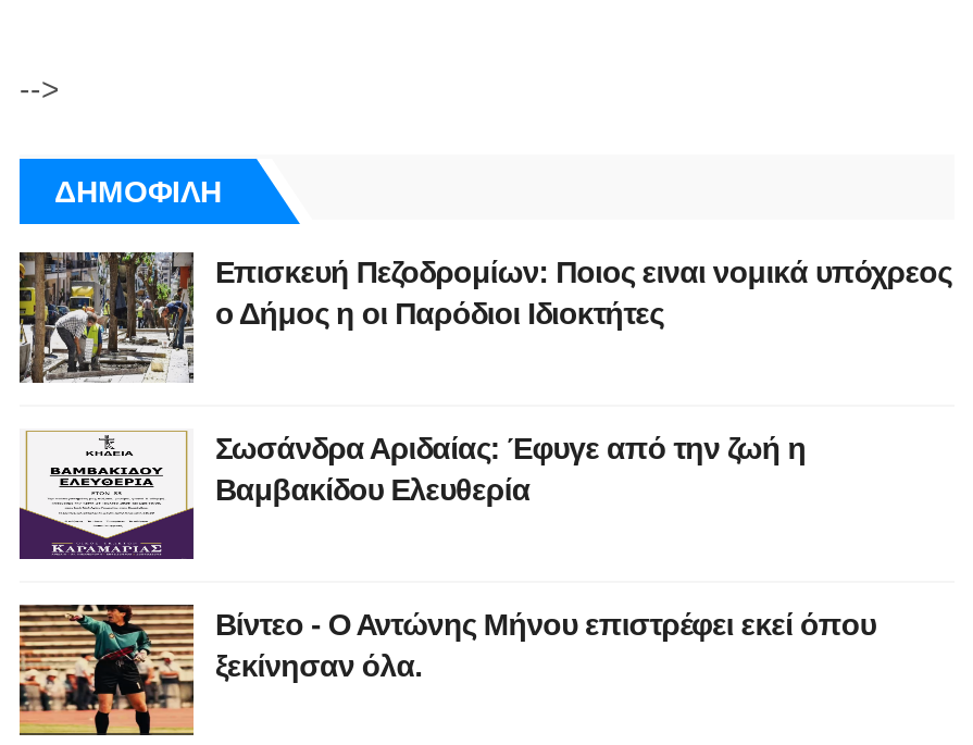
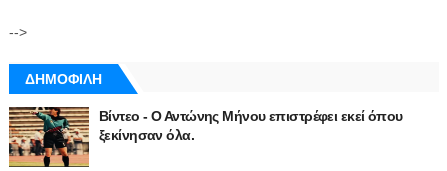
[17,252,951,383] [image] | Επισκευή Πεζοδρομίων: Ποιος ειναι νομικά υπόχρεος | ο Δήμος η οι Παρόδιοι Ιδιοκτήτες -> none
[17,429,806,561] [image] | Σωσάνδρα Αριδαίας: Έφυγε από την ζωή η | Βαμβακίδου Ελευθερία -> none

